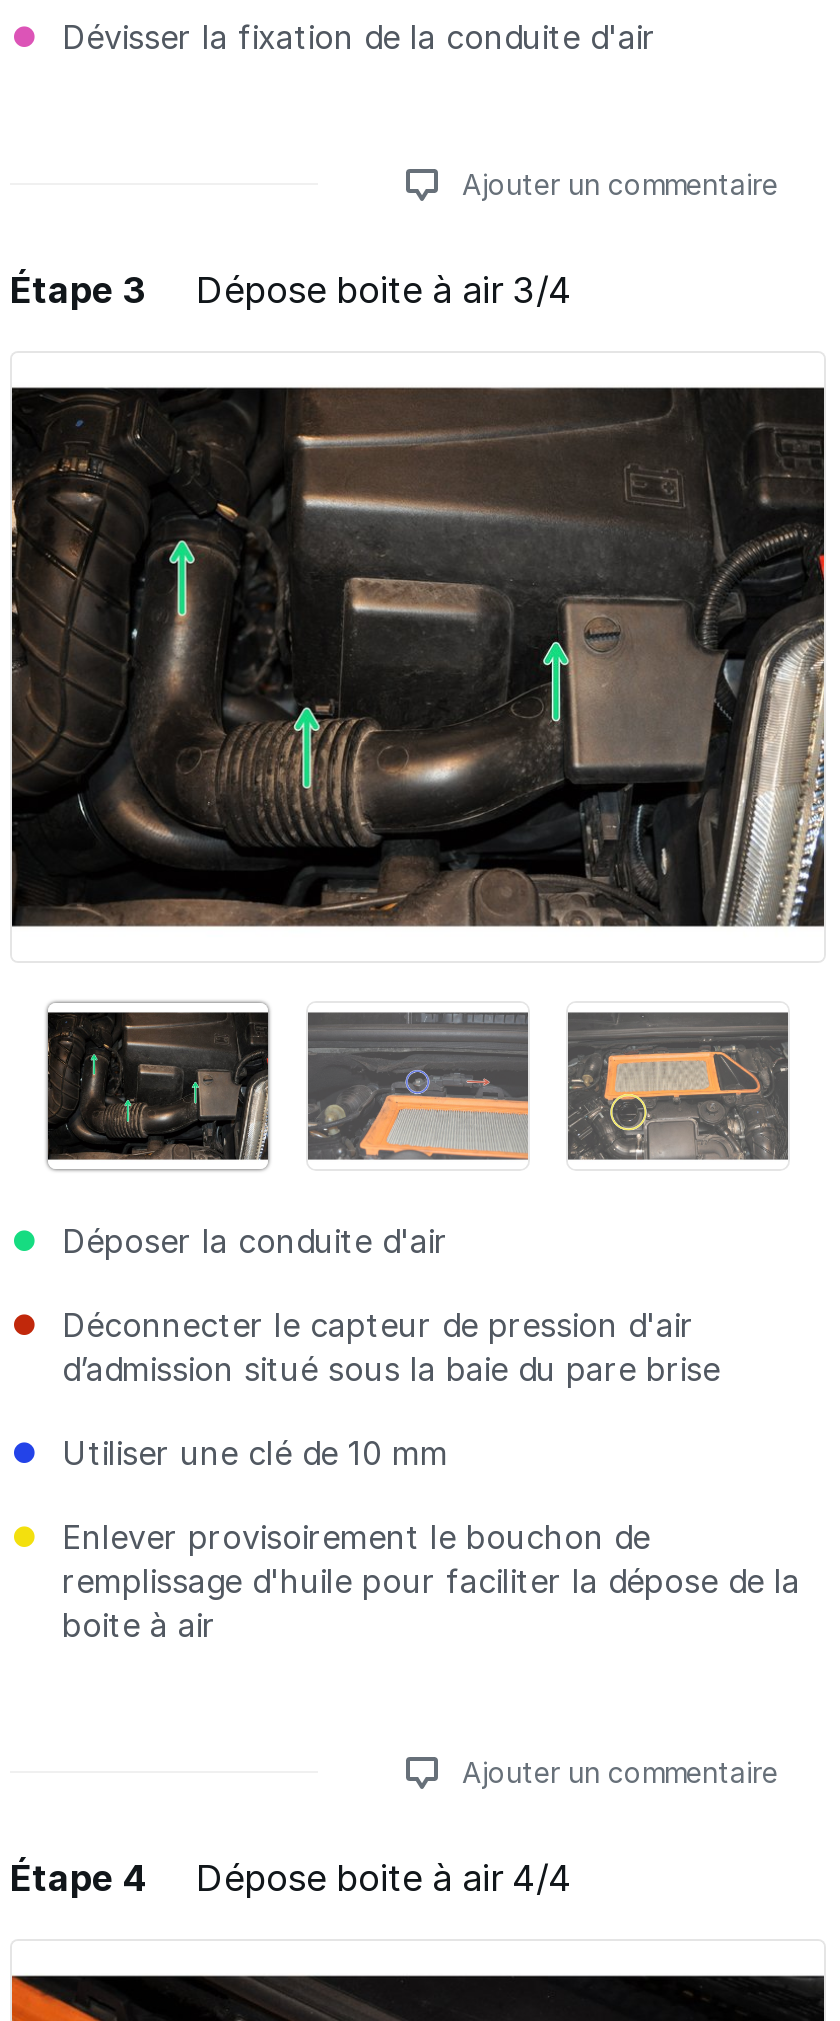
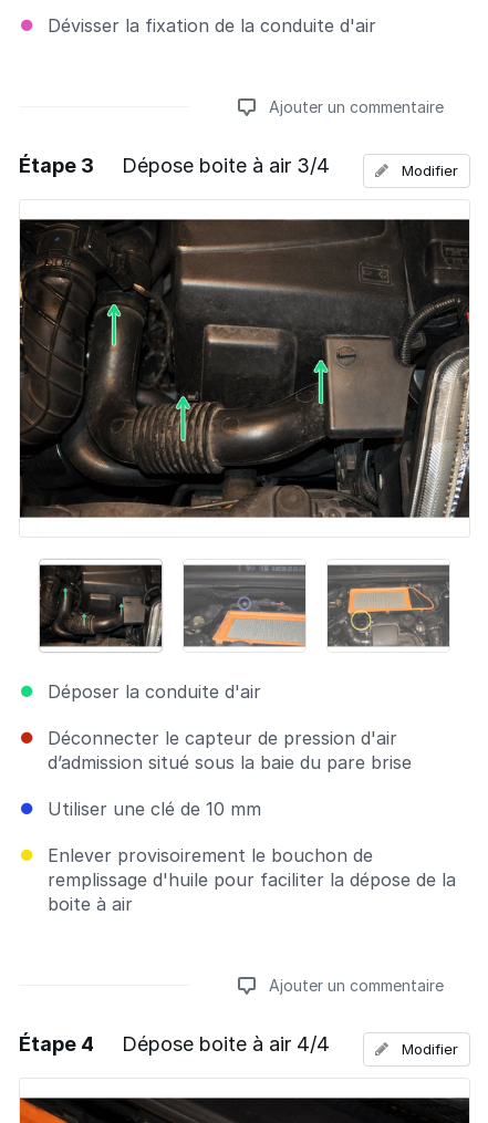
none -> [397,162,458,179] Modifier
none -> [397,1041,458,1058] Modifier

